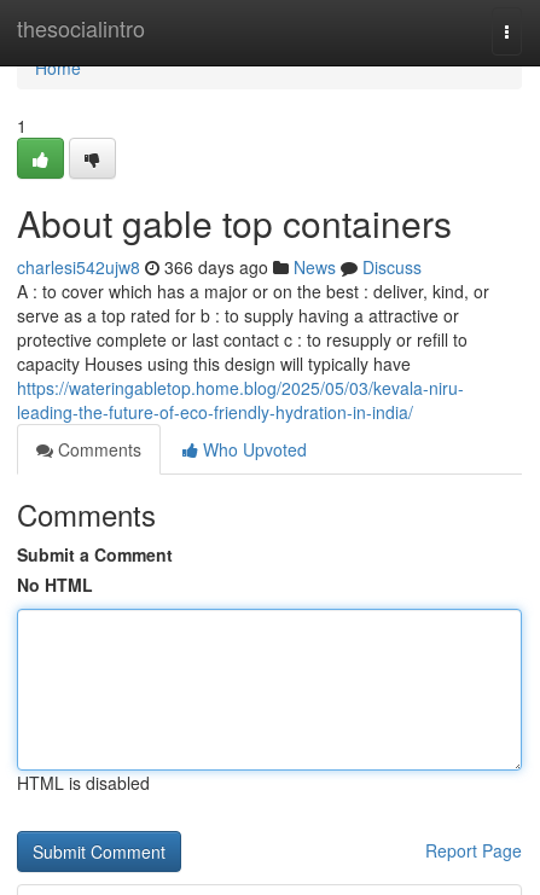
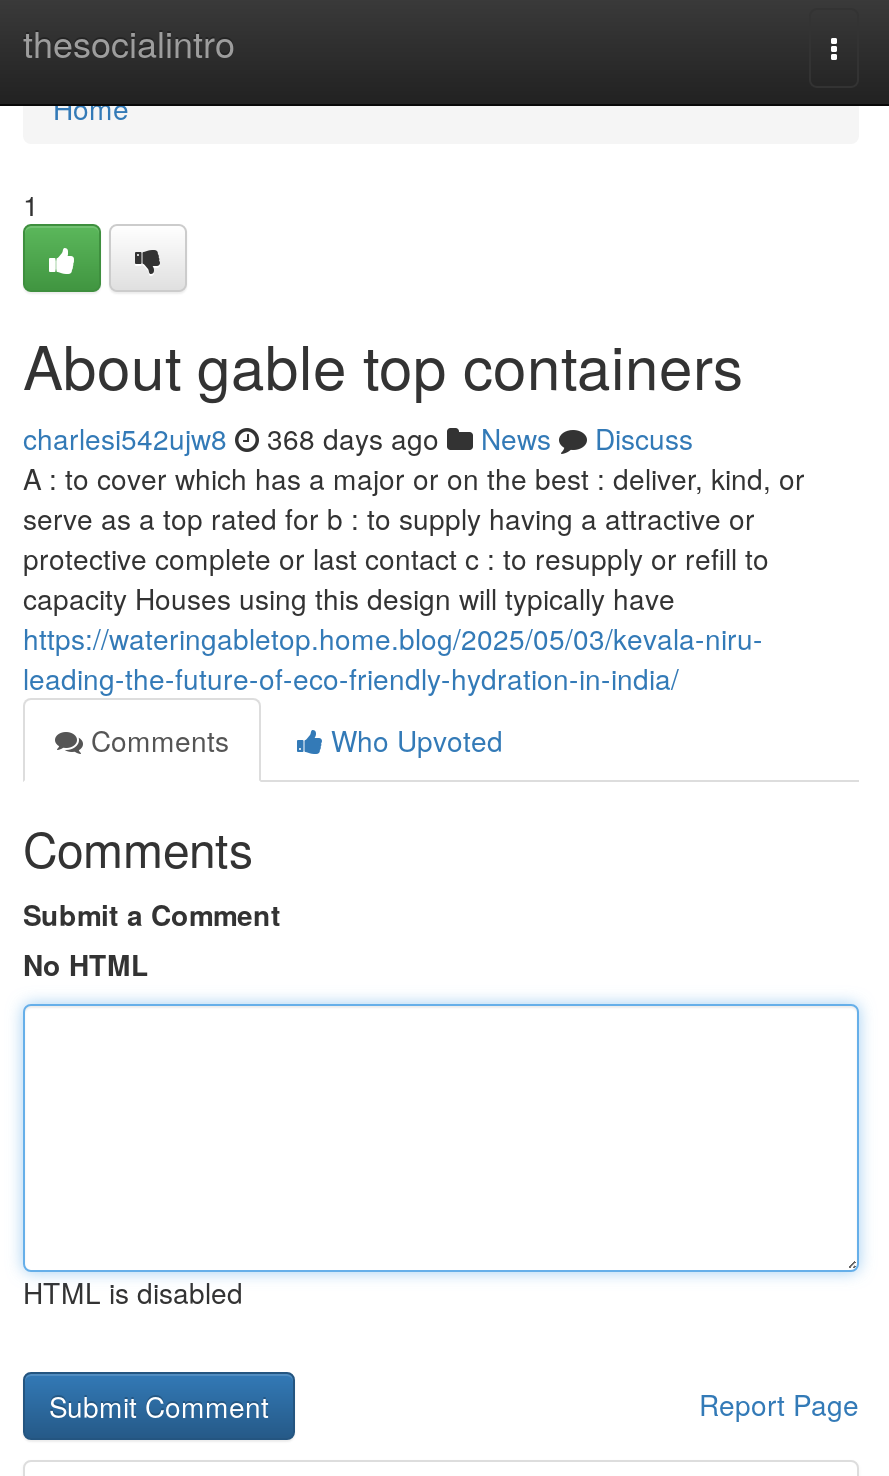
[17,255,422,279] charlesi542ujw8 366 days ago News Discuss -> [23,418,693,458] charlesi542ujw8 368 days ago News Discuss

